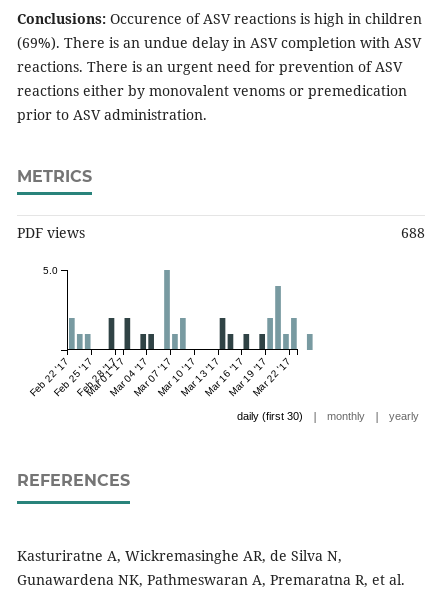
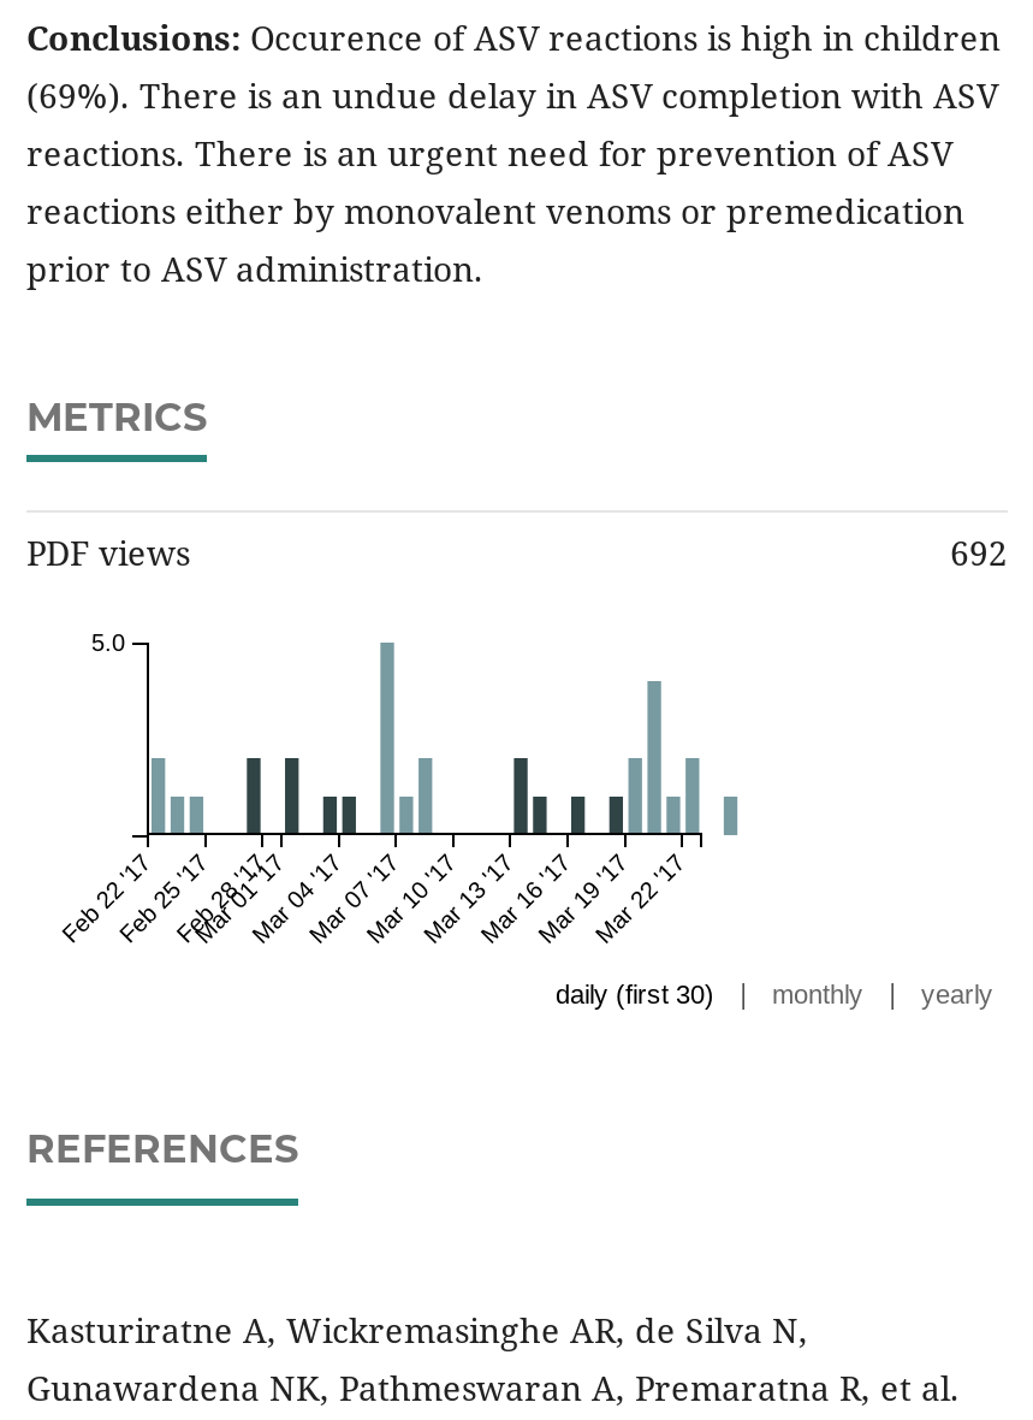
[401,223,425,242] 688 -> [950,530,1008,576] 692

